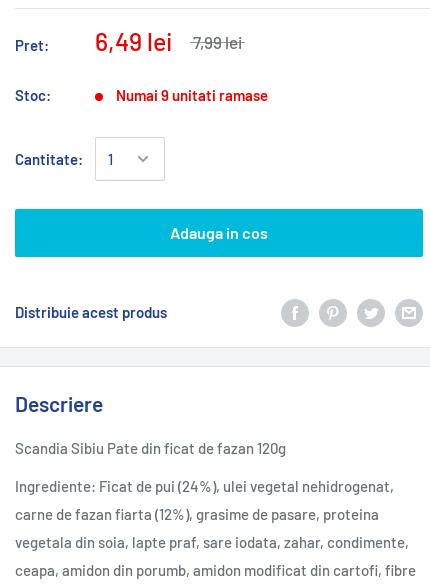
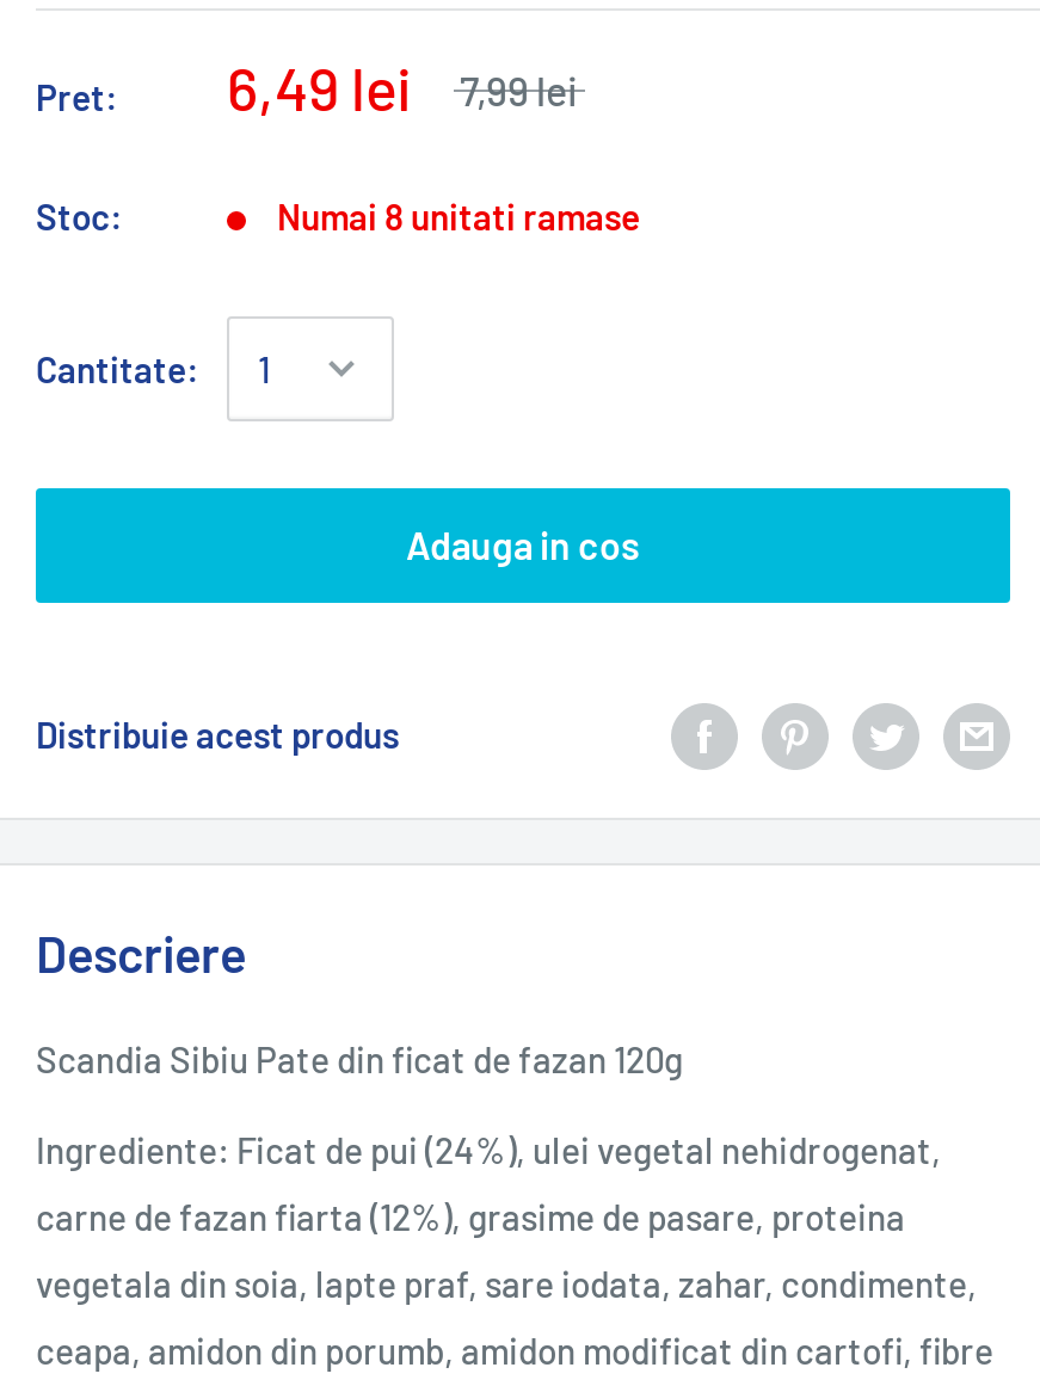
[116,86,268,104] Numai 9 unitati ramase -> [277,195,640,238] Numai 8 unitati ramase

